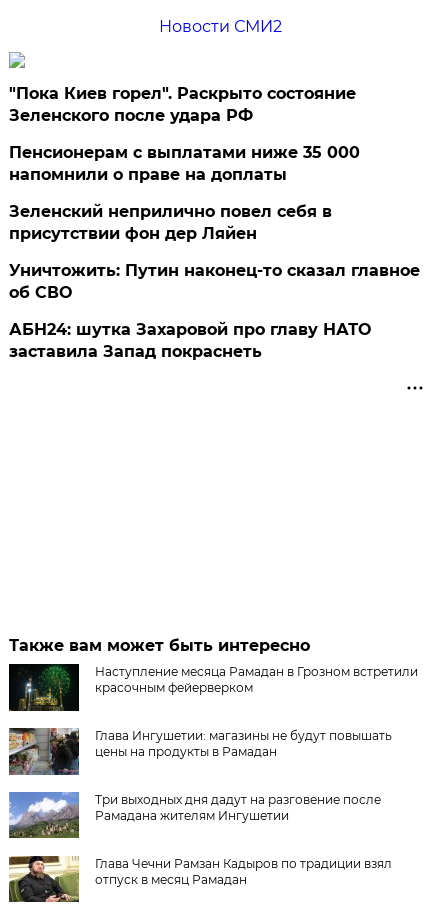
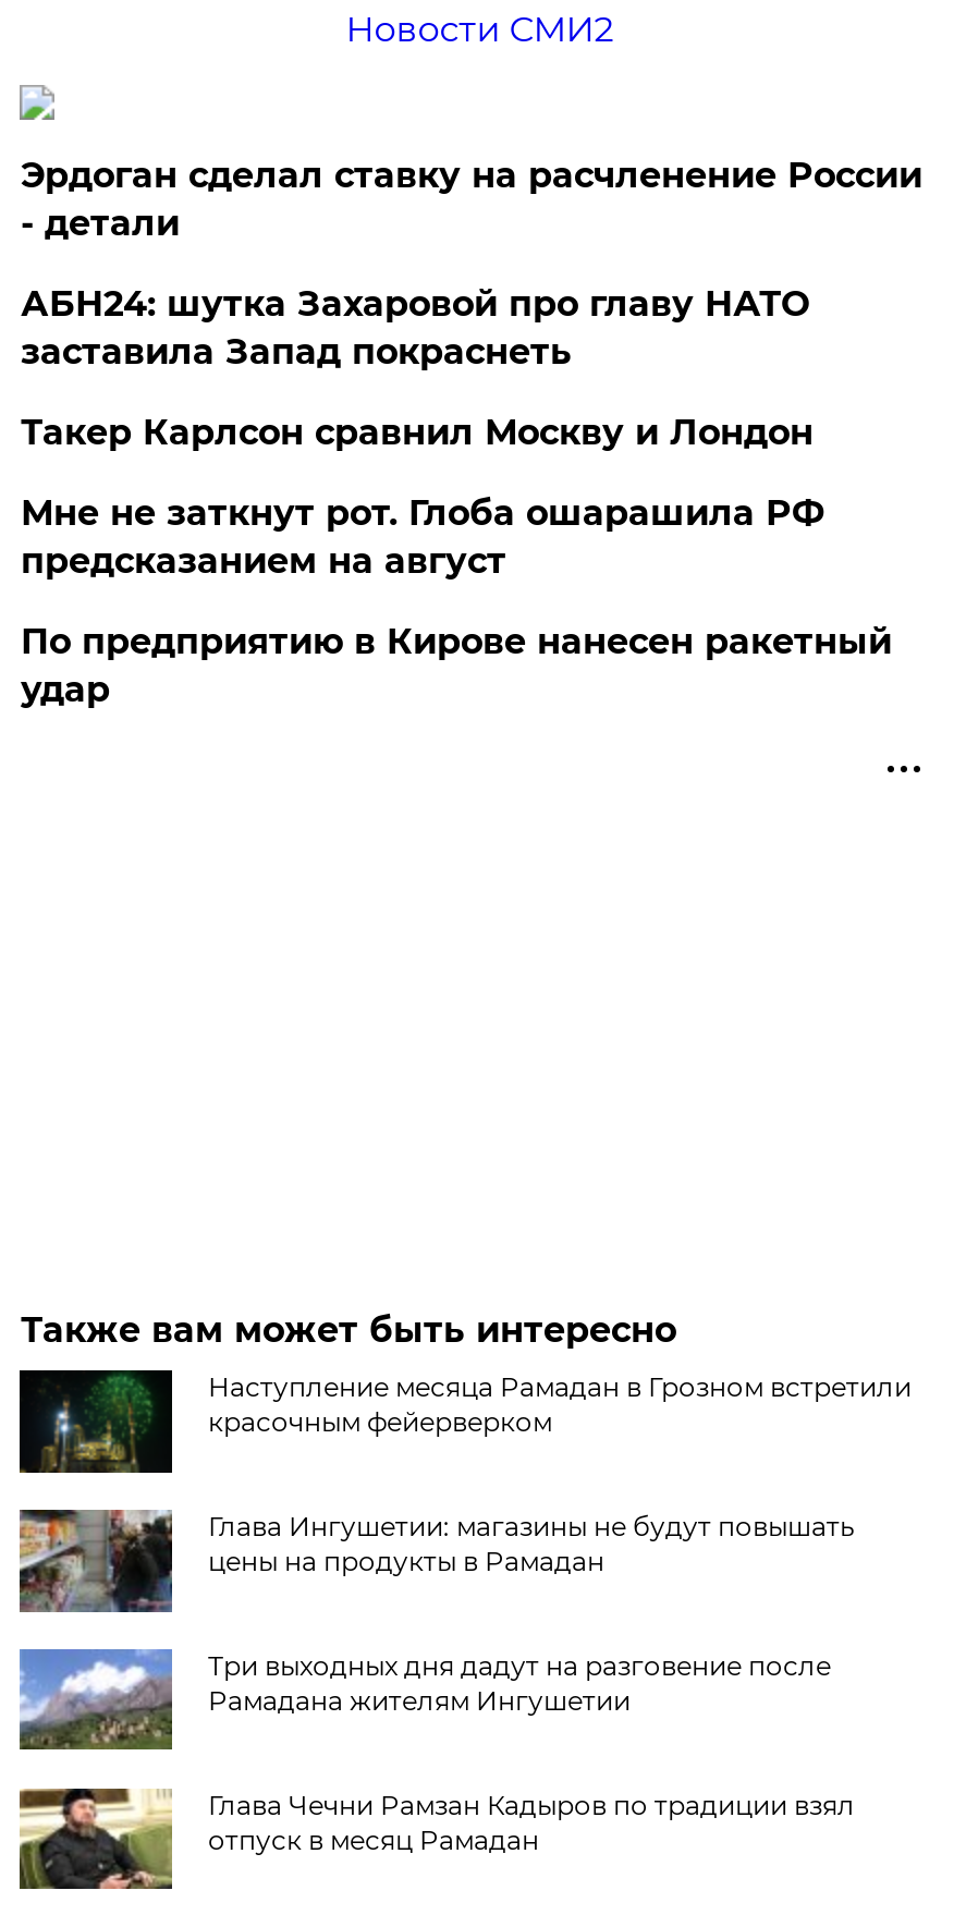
[9,84,420,302] "Пока Киев горел". Раскрыто состояние | Зеленского после удара РФ | Пенсионерам с выплатами ниже 35 000 | напомнили о праве на доплаты | Зеленский неприлично повел cебя в | присутствии фон дер Ляйен | Уничтожить: Путин наконец-то сказал главное | об СВО -> [20,155,922,244] Эрдоган сделал ставку на расчленение России | - детали
moved [9,320,371,361] -> [20,283,809,373]: АБН24: шутка Захаровой про главу НАТО | заставила Запад покраснеть
none -> [20,412,892,710] Такер Карлсон сравнил Москву и Лондон | Мне не заткнут рот. Глоба ошарашила РФ | предсказанием на август | По предприятию в Кирове нанесен ракетный | удар

